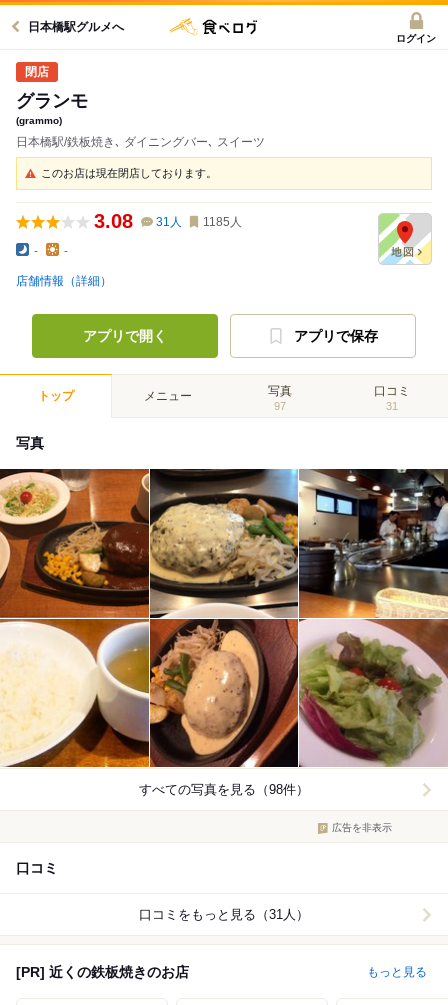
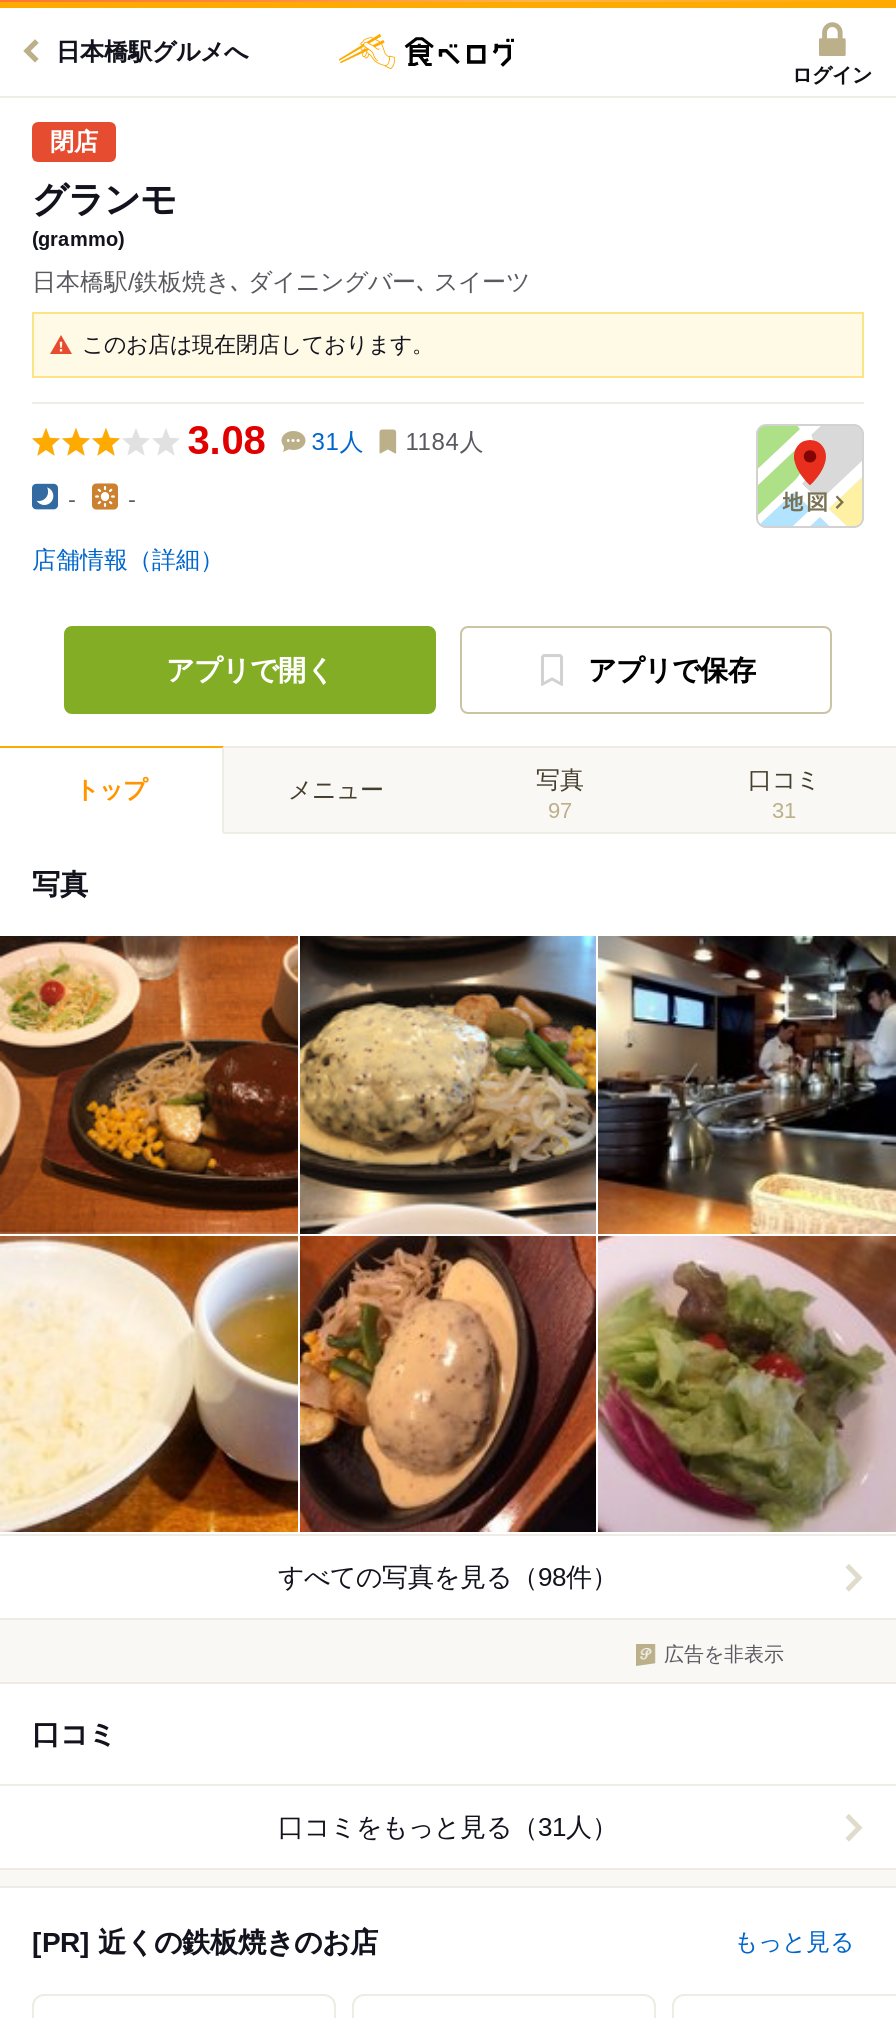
[94,210,242,232] 3.08 31人 1185人 -> [188,418,484,462] 3.08 31人 1184人

